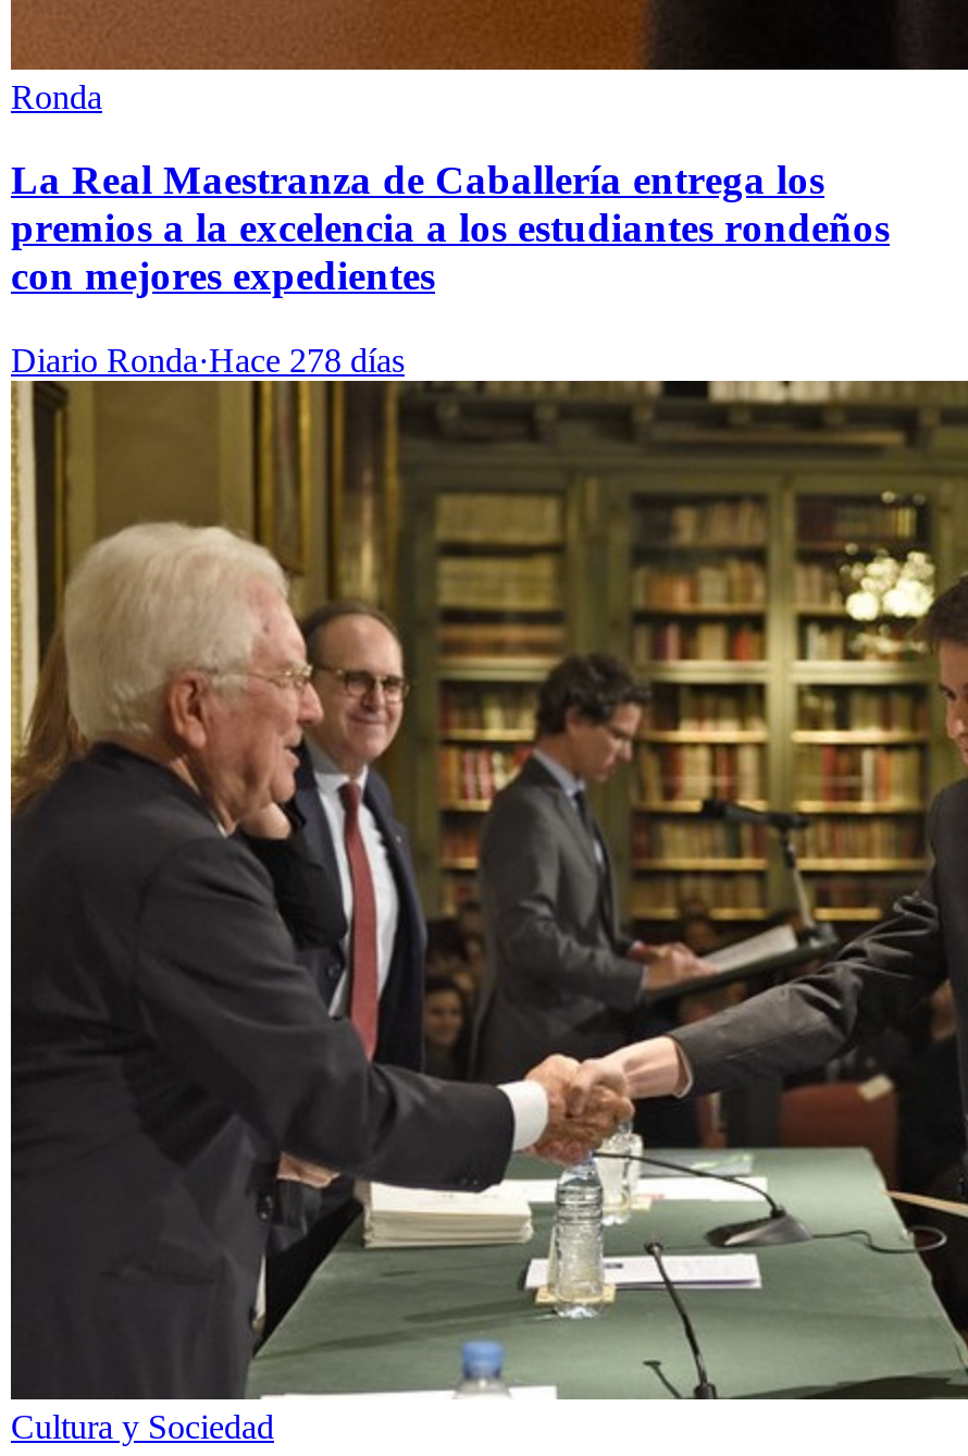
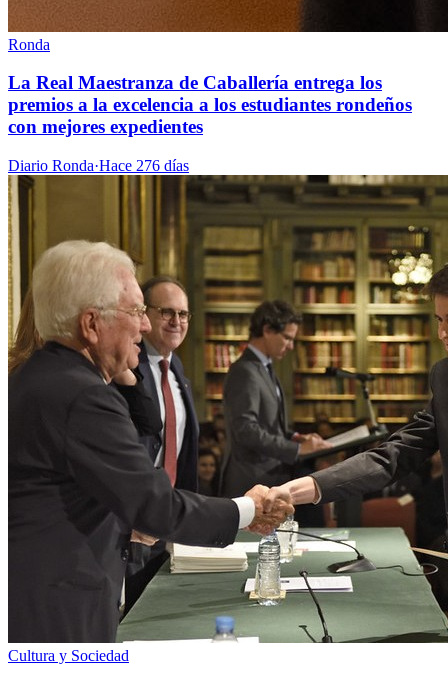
[11,342,405,379] Diario Ronda·Hace 278 días -> [8,157,189,174] Diario Ronda·Hace 276 días

